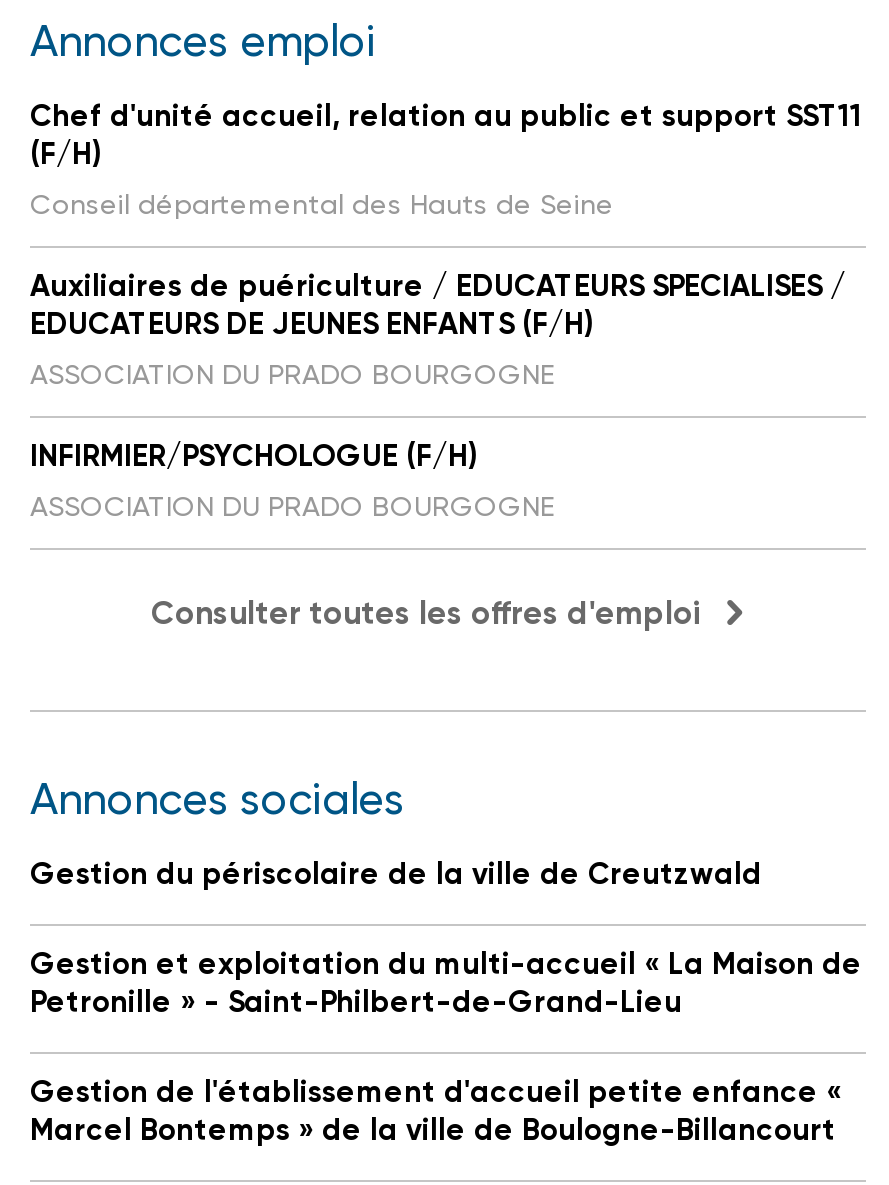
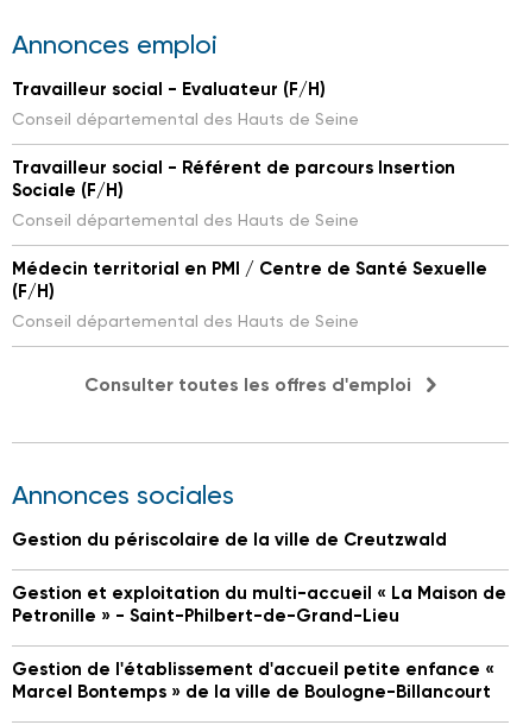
[30,98,862,134] Chef d'unité accueil, relation au public et support SST11 -> [12,78,487,279] Travailleur social - Evaluateur (F/H) | Conseil départemental des Hauts de Seine | Travailleur social - Référent de parcours Insertion | Sociale (F/H) | Conseil départemental des Hauts de Seine | Médecin territorial en PMI / Centre de Santé Sexuelle
moved [30,136,614,220] -> [12,280,359,330]: (F/H) | Conseil départemental des Hauts de Seine
[30,268,846,522] Auxiliaires de puériculture / EDUCATEURS SPECIALISES / | EDUCATEURS DE JEUNES ENFANTS (F/H) | ASSOCIATION DU PRADO BOURGOGNE | INFIRMIER/PSYCHOLOGUE (F/H) | ASSOCIATION DU PRADO BOURGOGNE -> none

